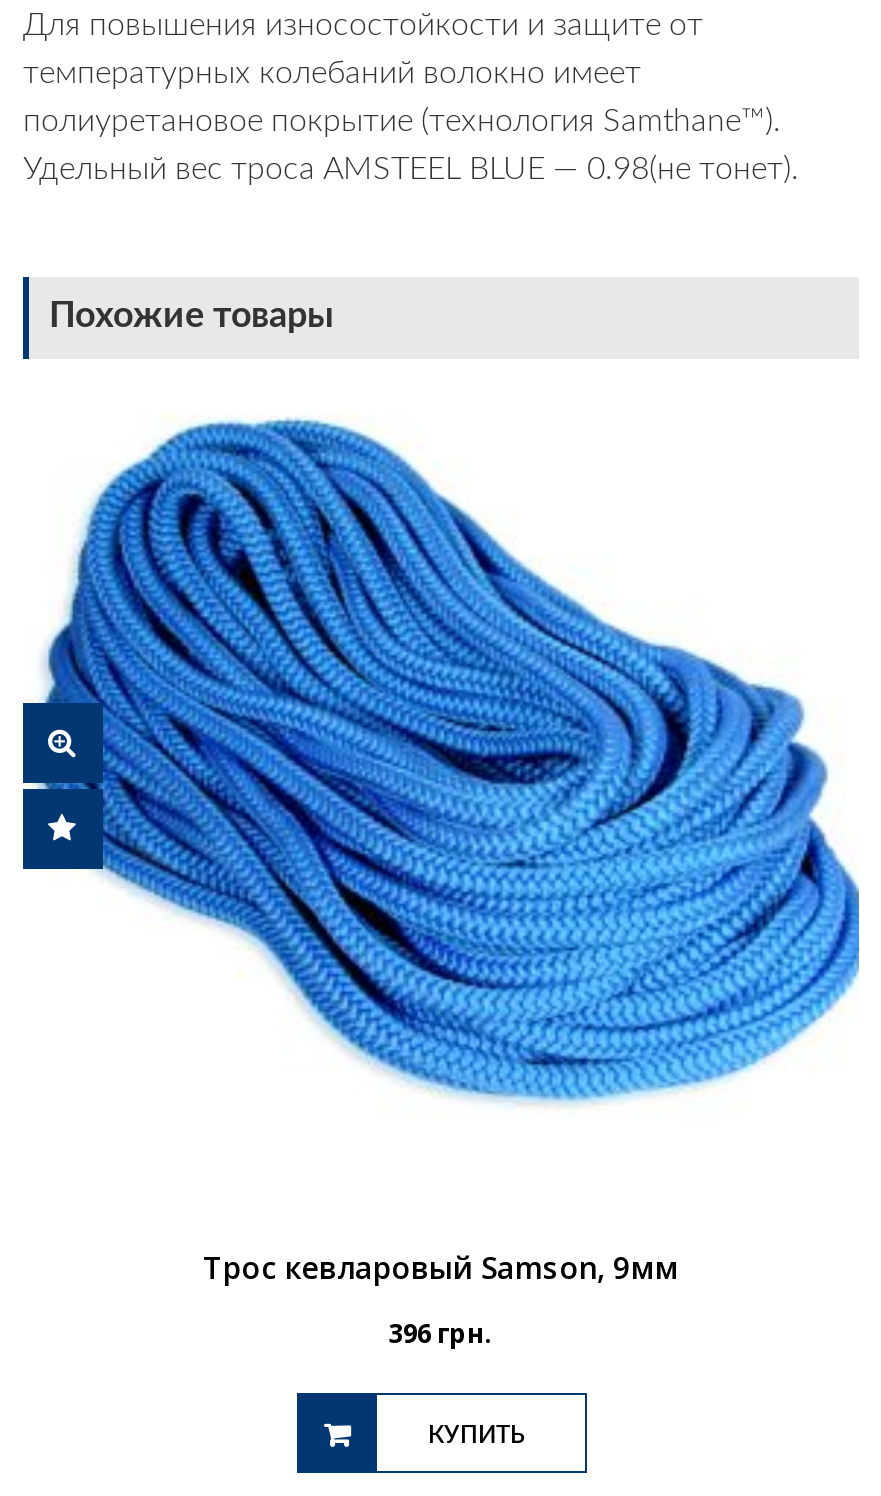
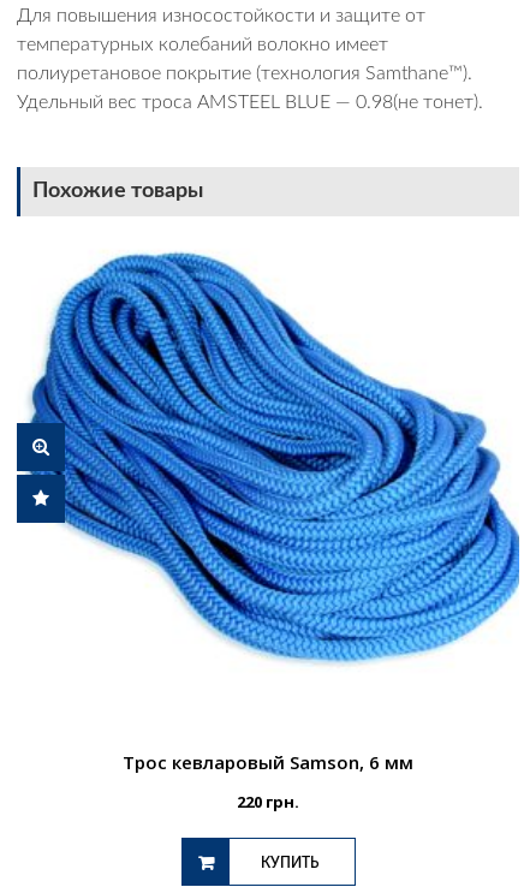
[203,1247,679,1287] Трос кевларовый Samson, 9мм -> [123,750,413,774] Трос кевларовый Samson, 6 мм
[389,1315,493,1351] 396 грн. -> [237,791,299,812] 220 грн.

